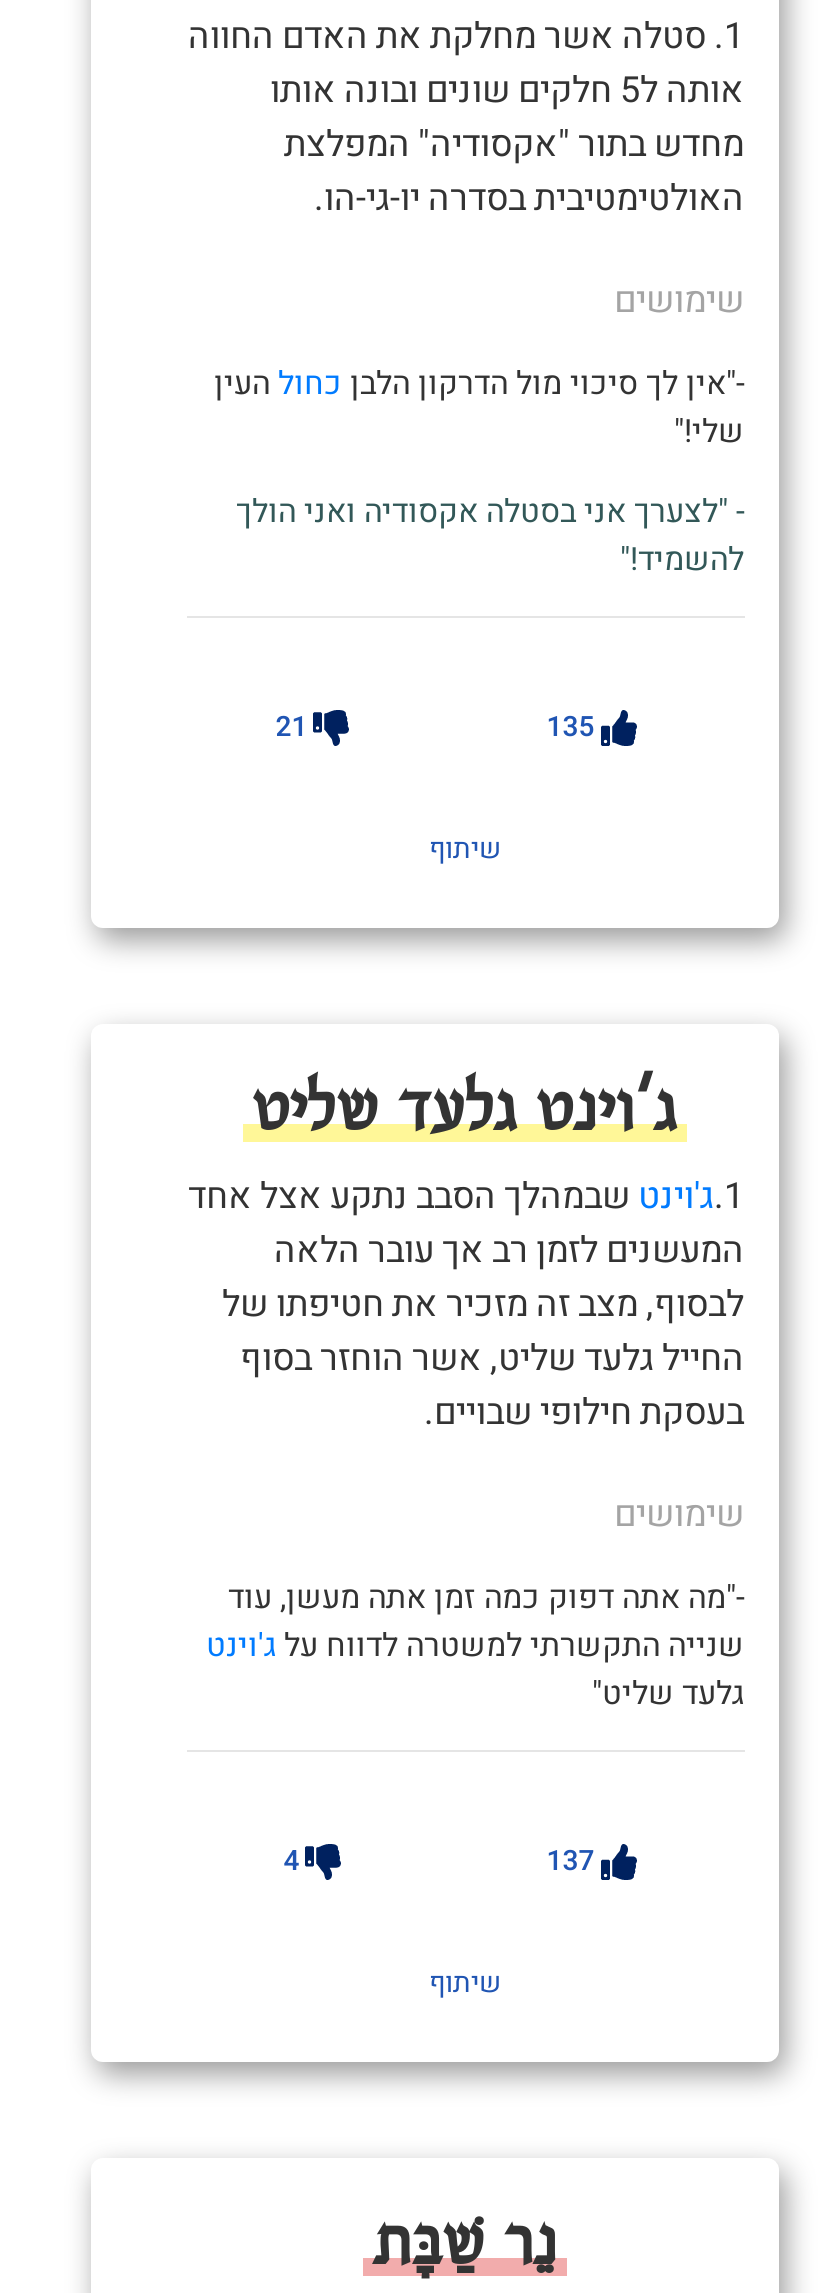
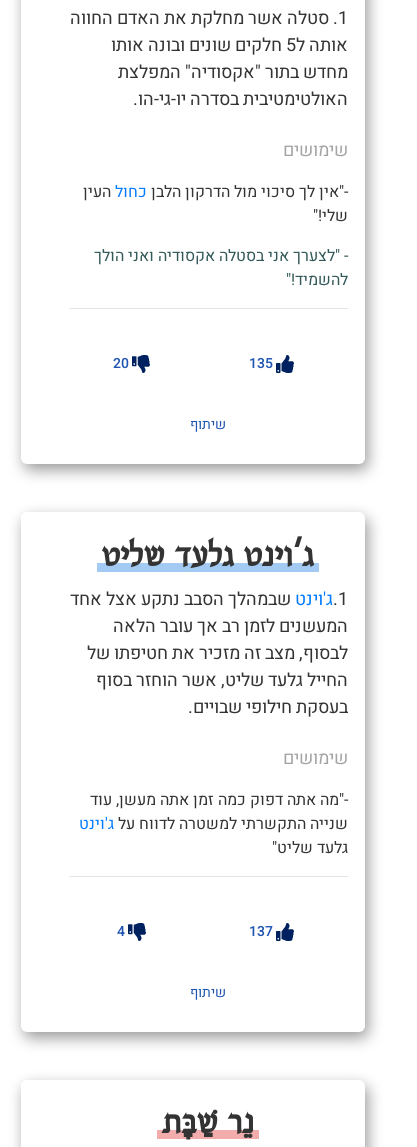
[276,705,308,747] 21 -> [113,353,129,374] 20

